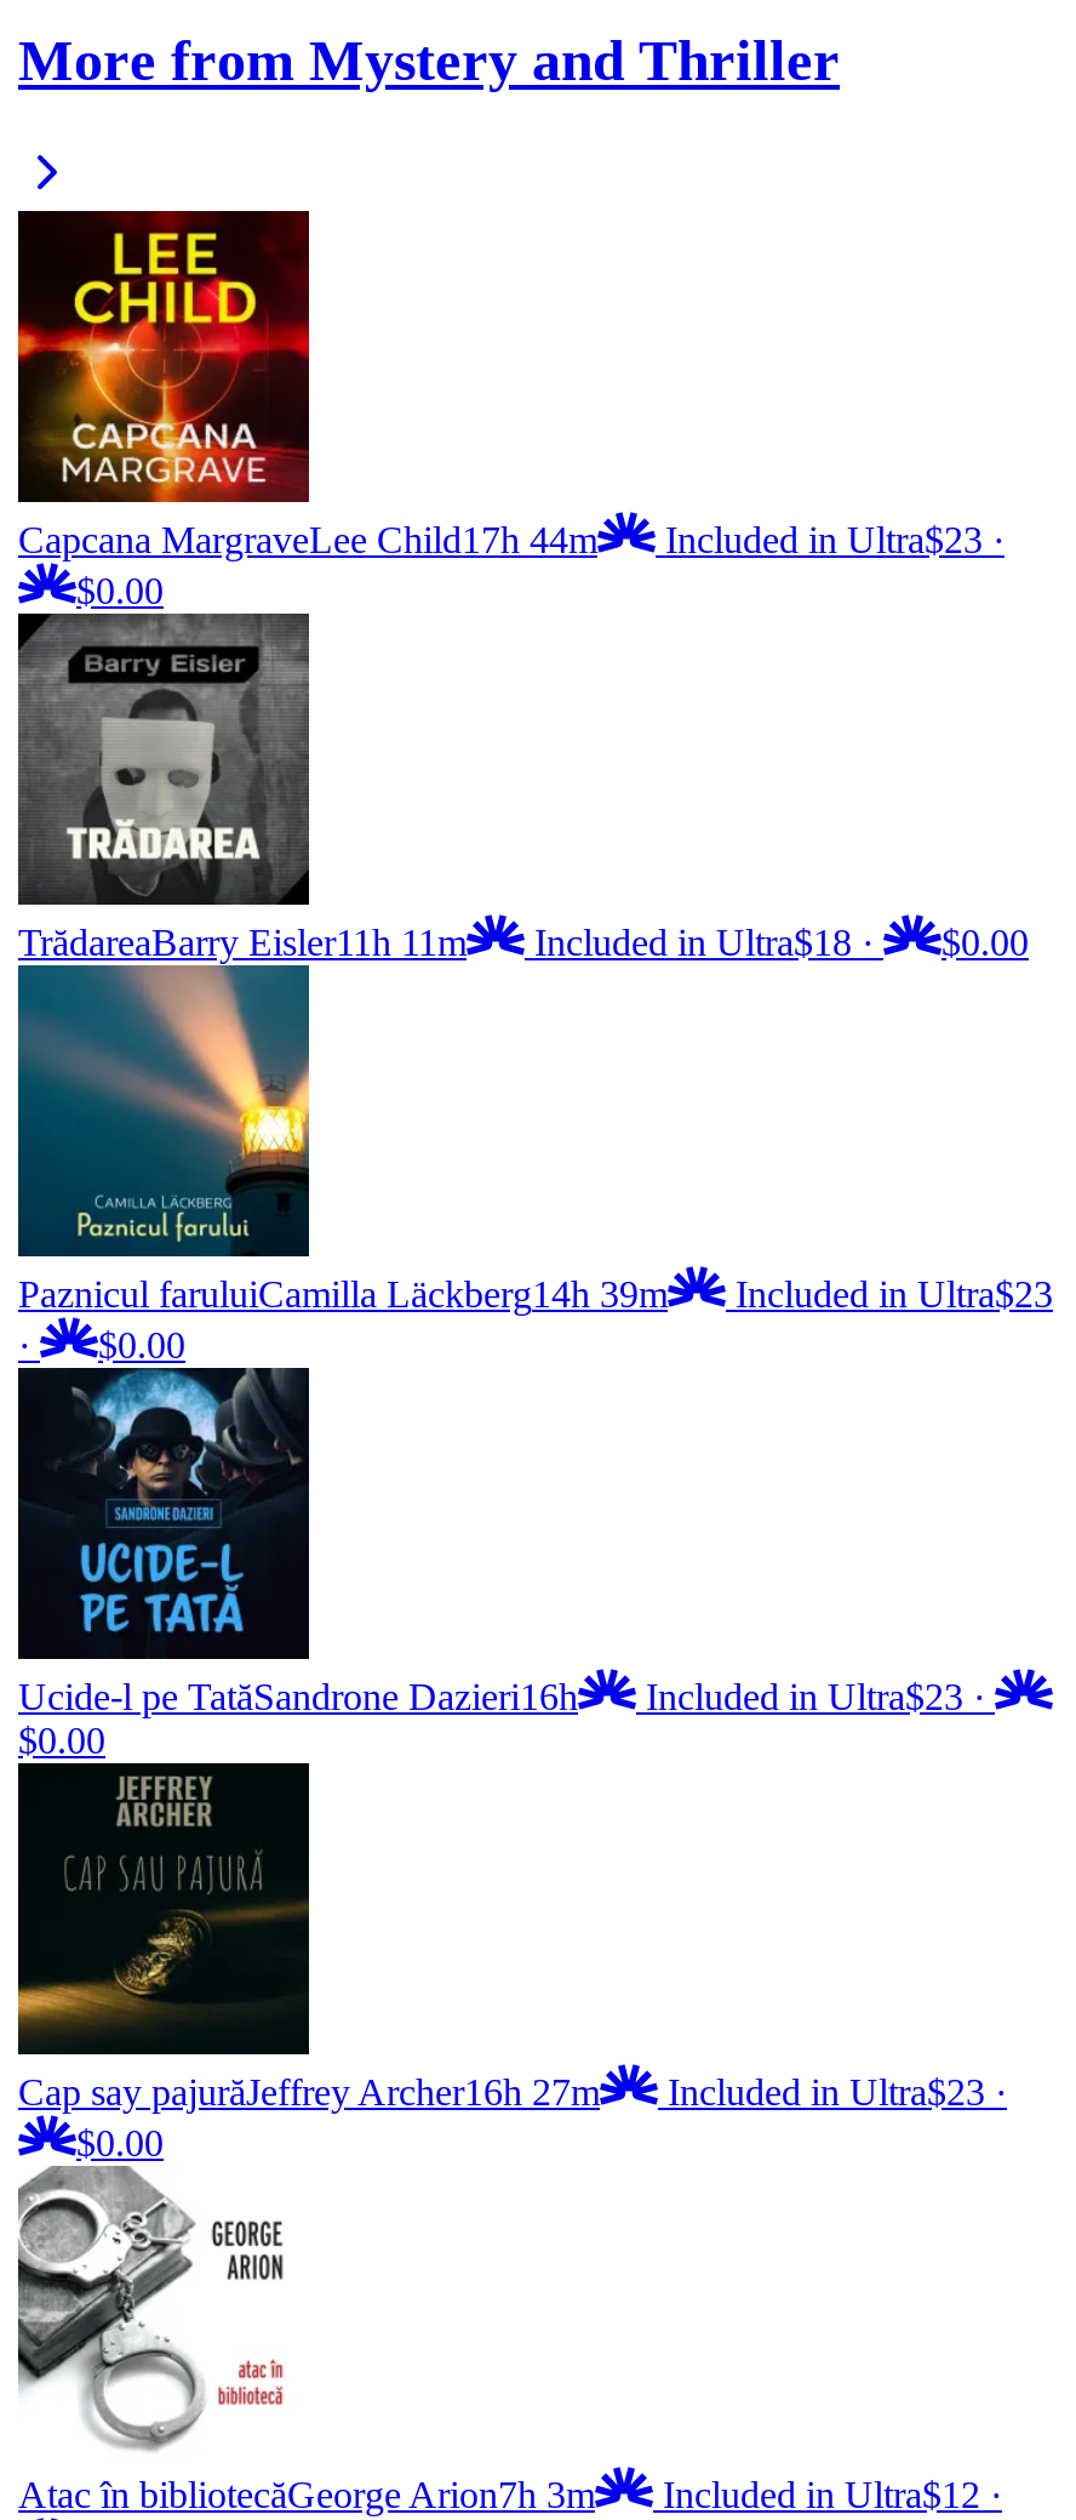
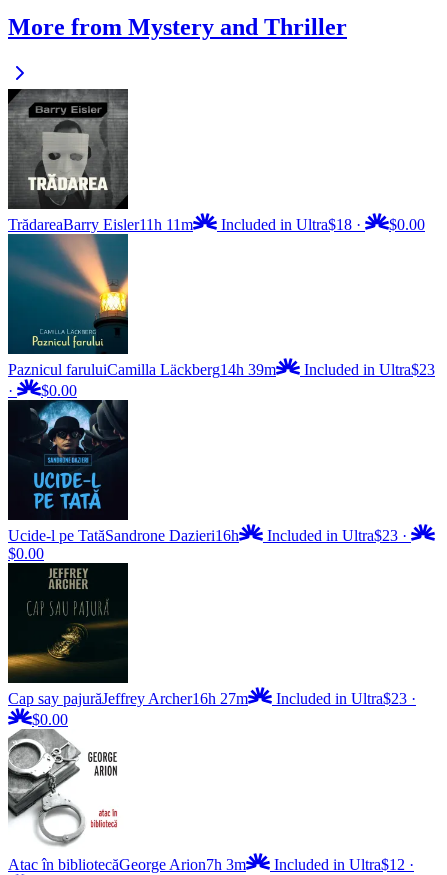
[16,209,1005,611] [image] | Capcana MargraveLee Child17h 44m | Included in Ultra$23 · | $0.00 -> none

